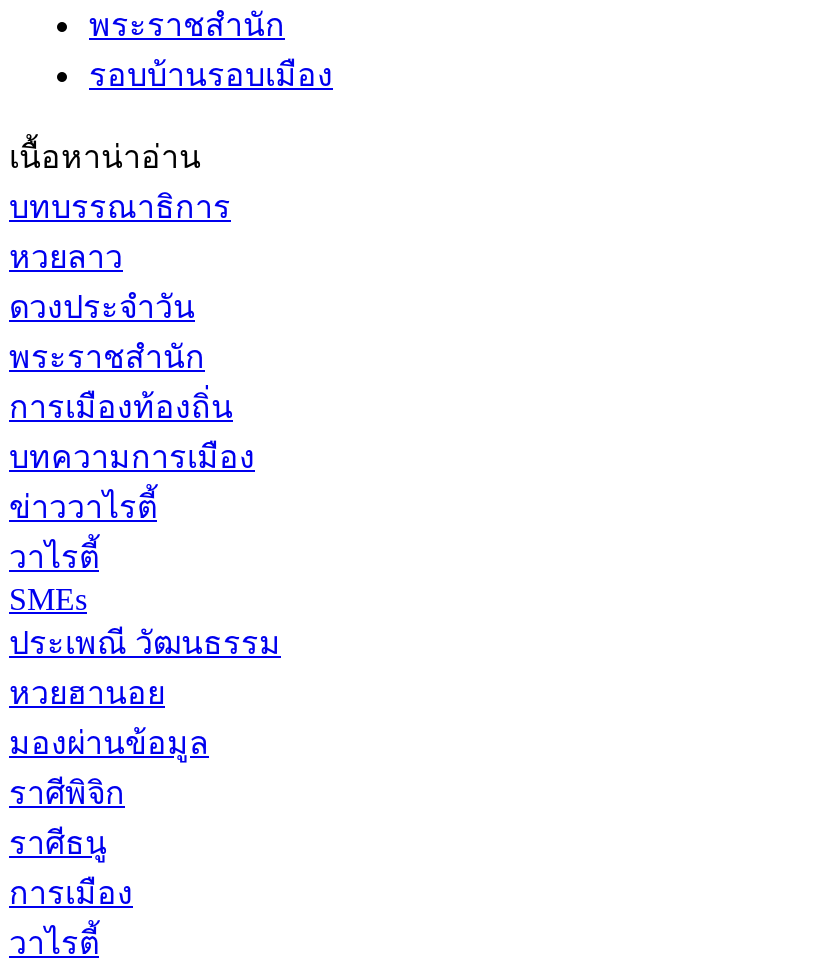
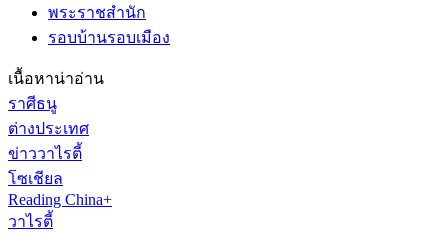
[9,190,281,810] บทบรรณาธิการ | หวยลาว | ดวงประจำวัน | พระราชสำนัก | การเมืองท้องถิ่น | บทความการเมือง | วาไรตี้ | SMEs | ประเพณี วัฒนธรรม | หวยฮานอย | มองผ่านข้อมูล | ราศีพิจิก -> none
moved [9,490,157,524] -> [8,145,82,162]: ข่าววาไรตี้
moved [9,826,107,860] -> [8,95,57,112]: ราศีธนู
[9,876,133,910] การเมือง -> [8,120,112,208] ต่างประเทศ | โซเชียล | Reading China+

